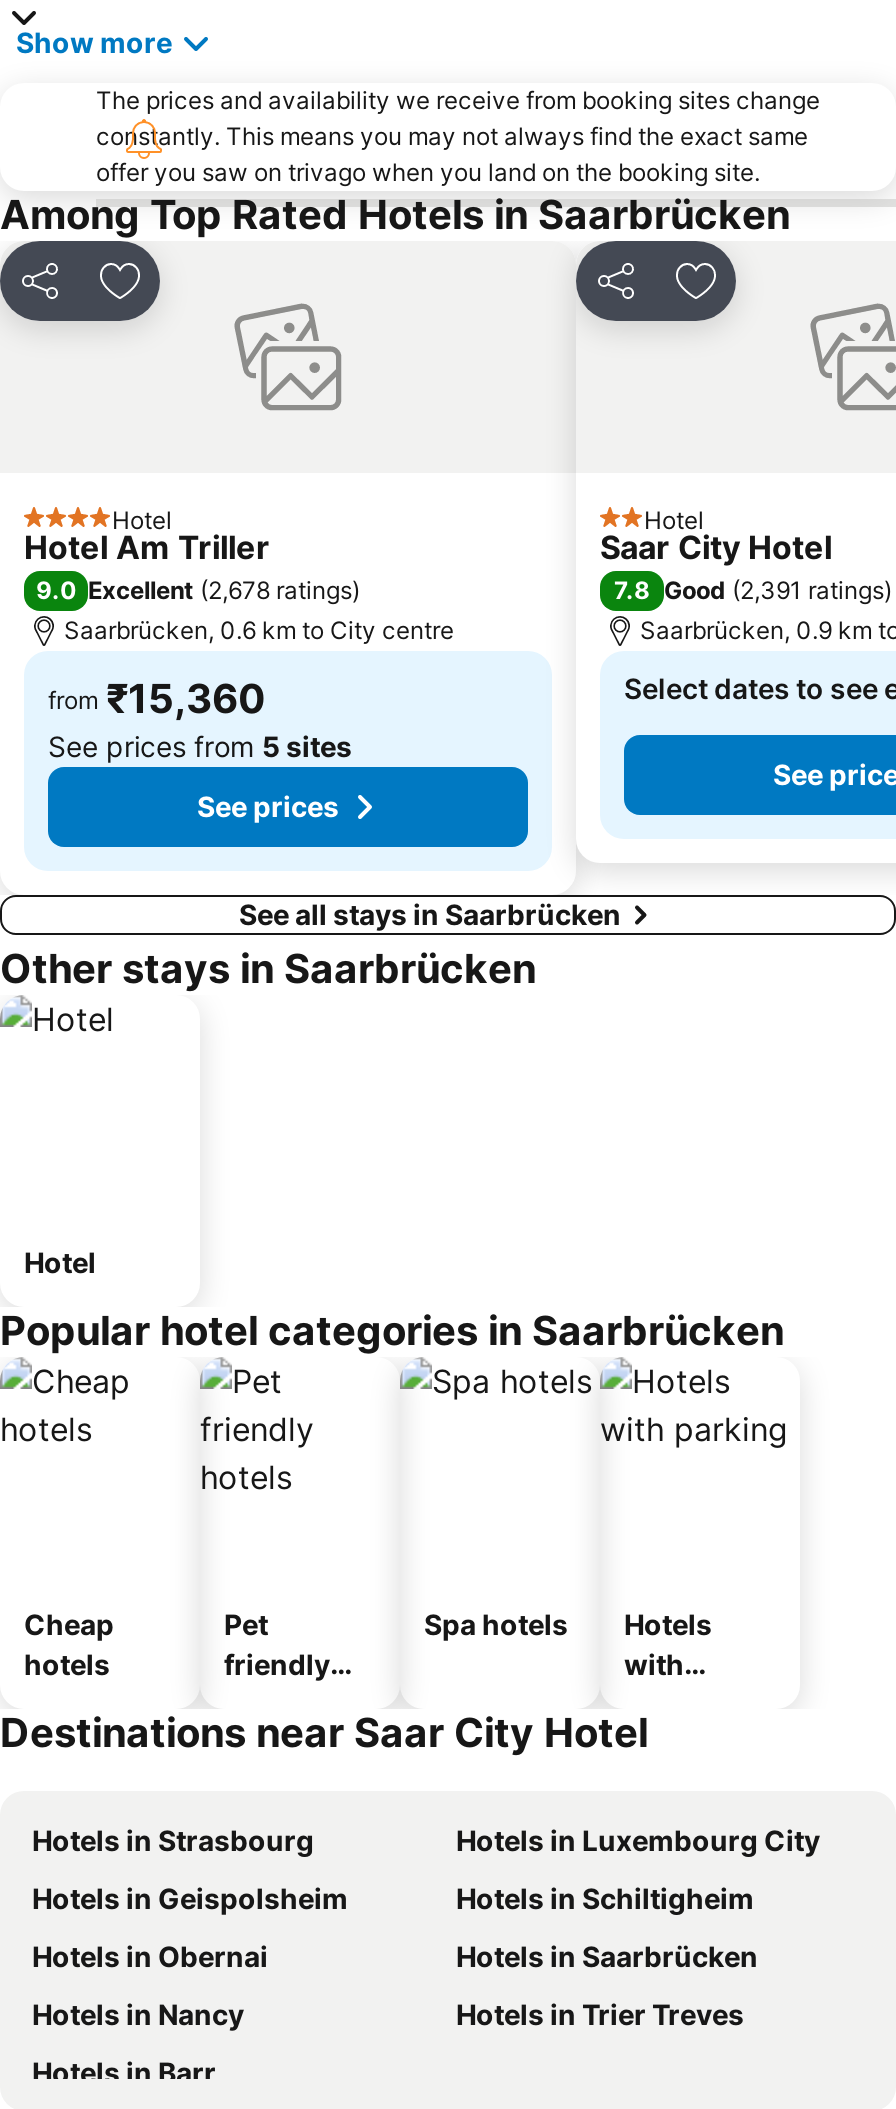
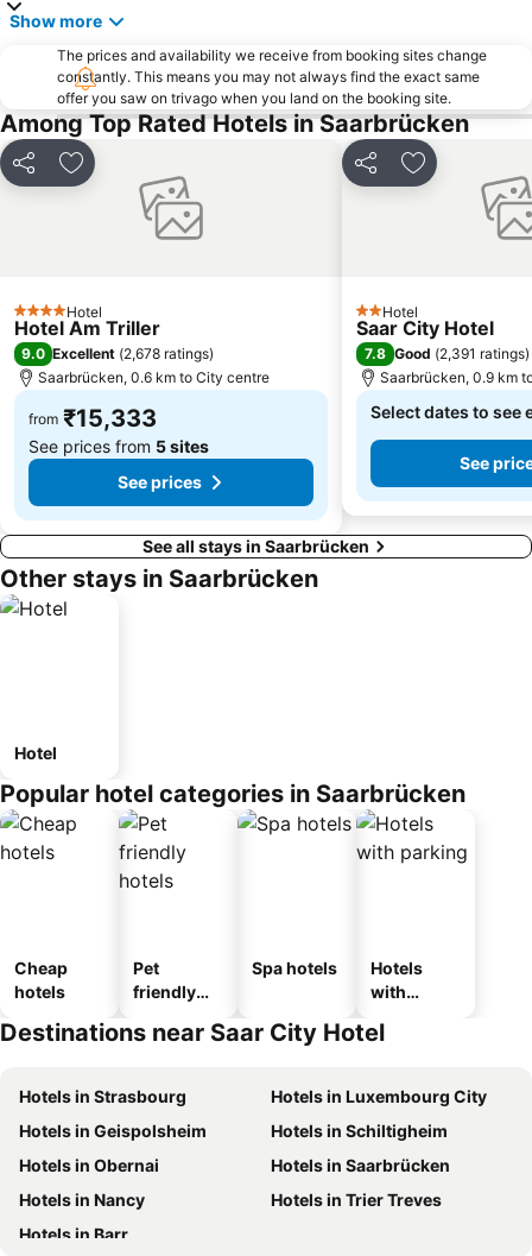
[48,674,266,722] from ₹15,360 -> [28,404,157,432] from ₹15,333

